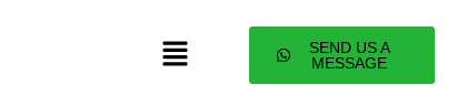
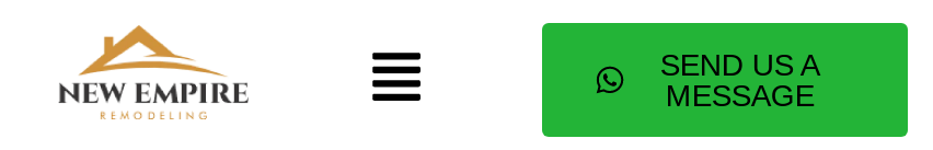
none -> [58,23,249,119] [image]

